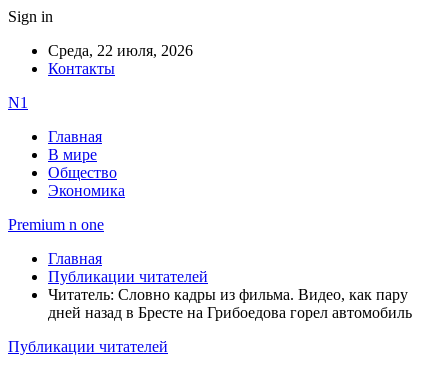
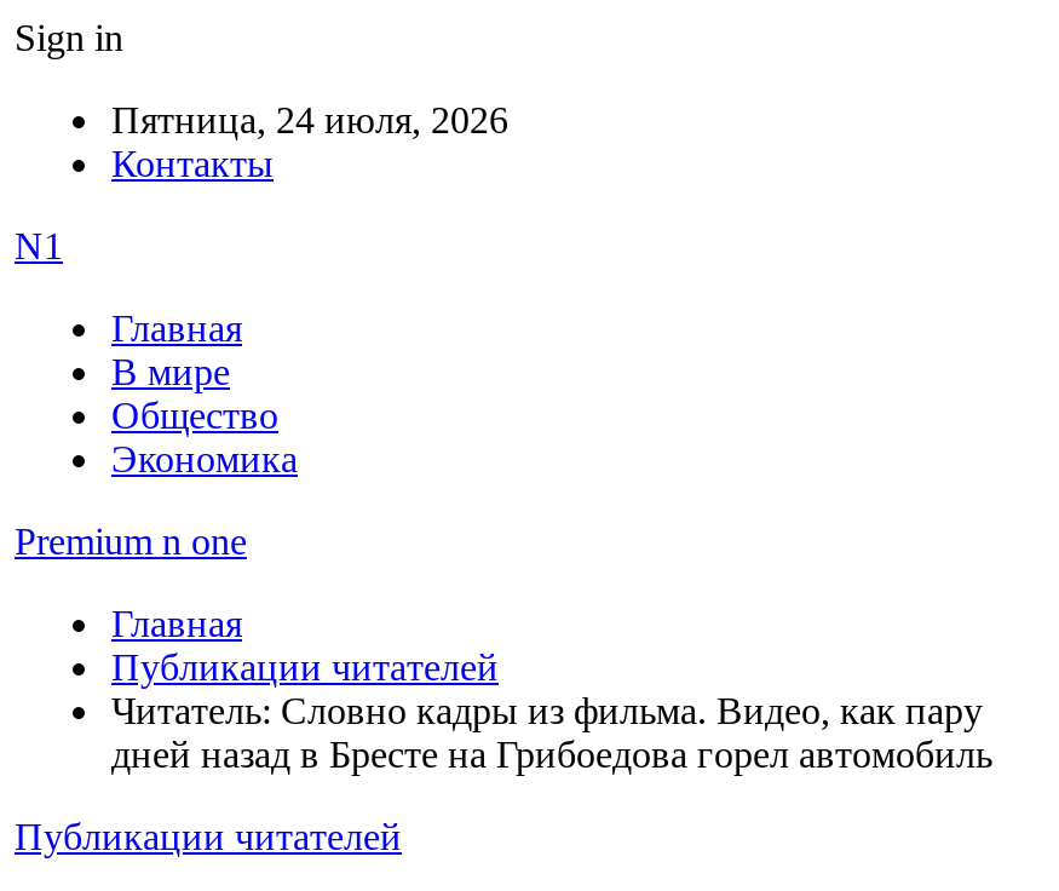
[48,42,193,59] Среда, 22 июля, 2026 -> [111,99,508,140] Пятница, 24 июля, 2026

